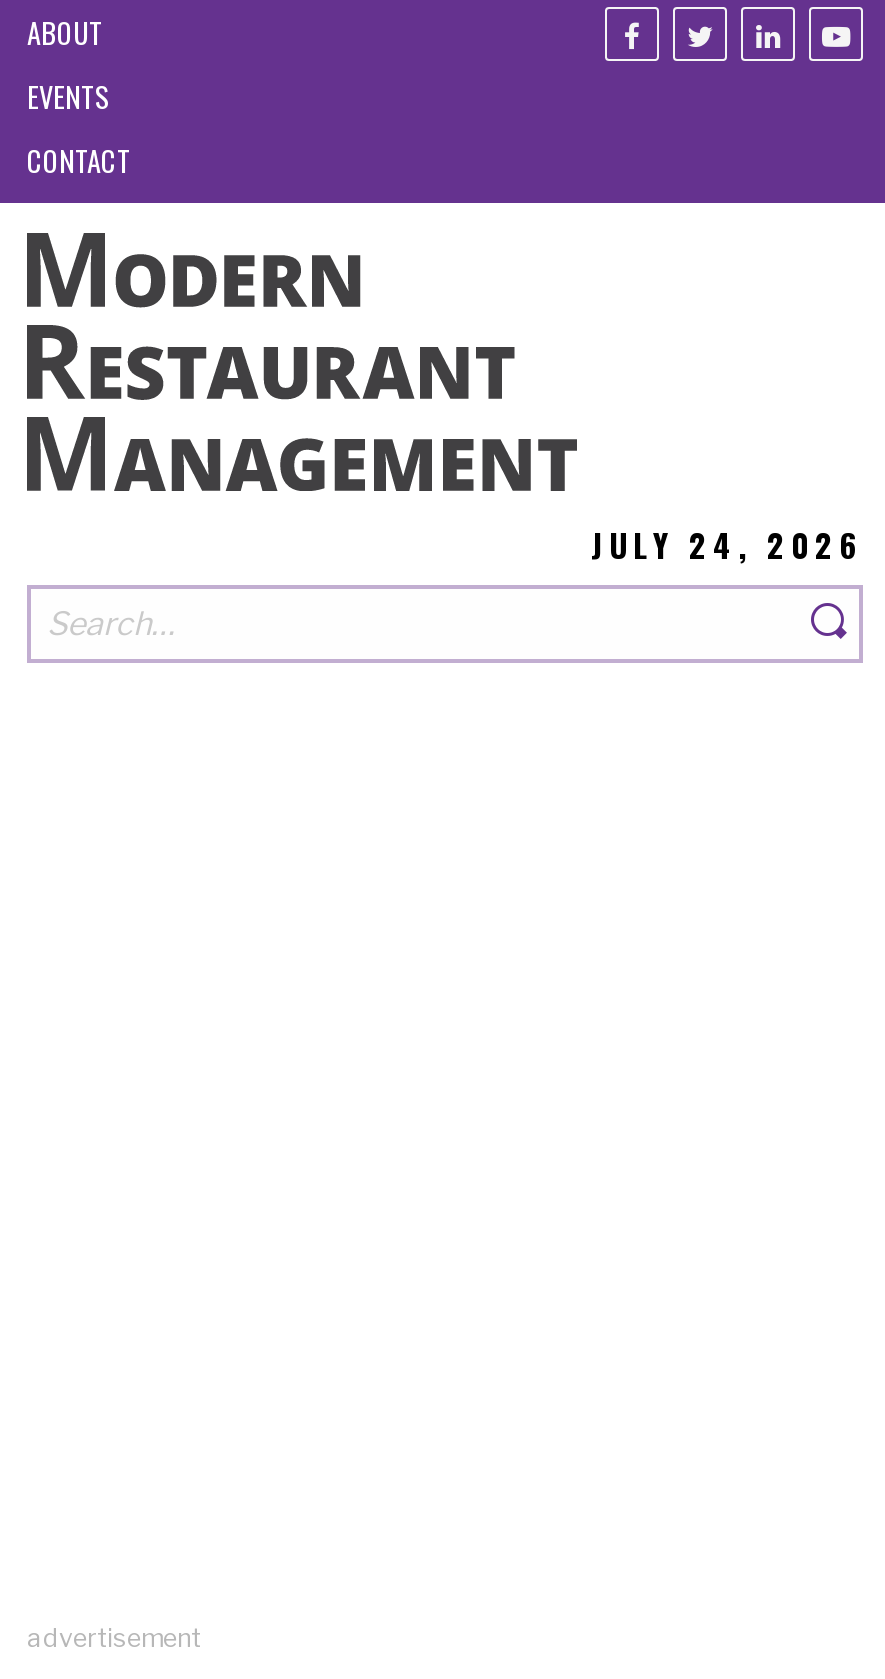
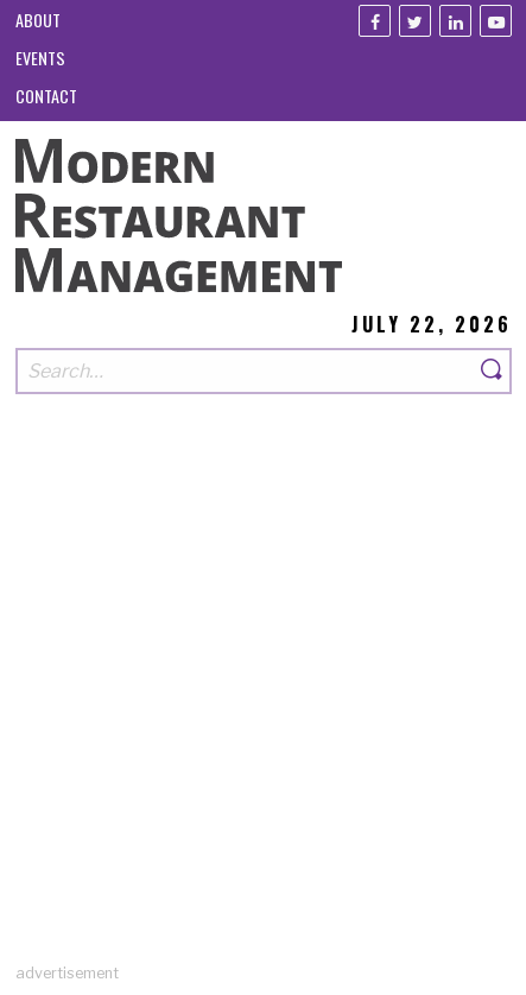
[591,521,863,569] JULY 24, 2026 -> [351,310,512,338] JULY 22, 2026

